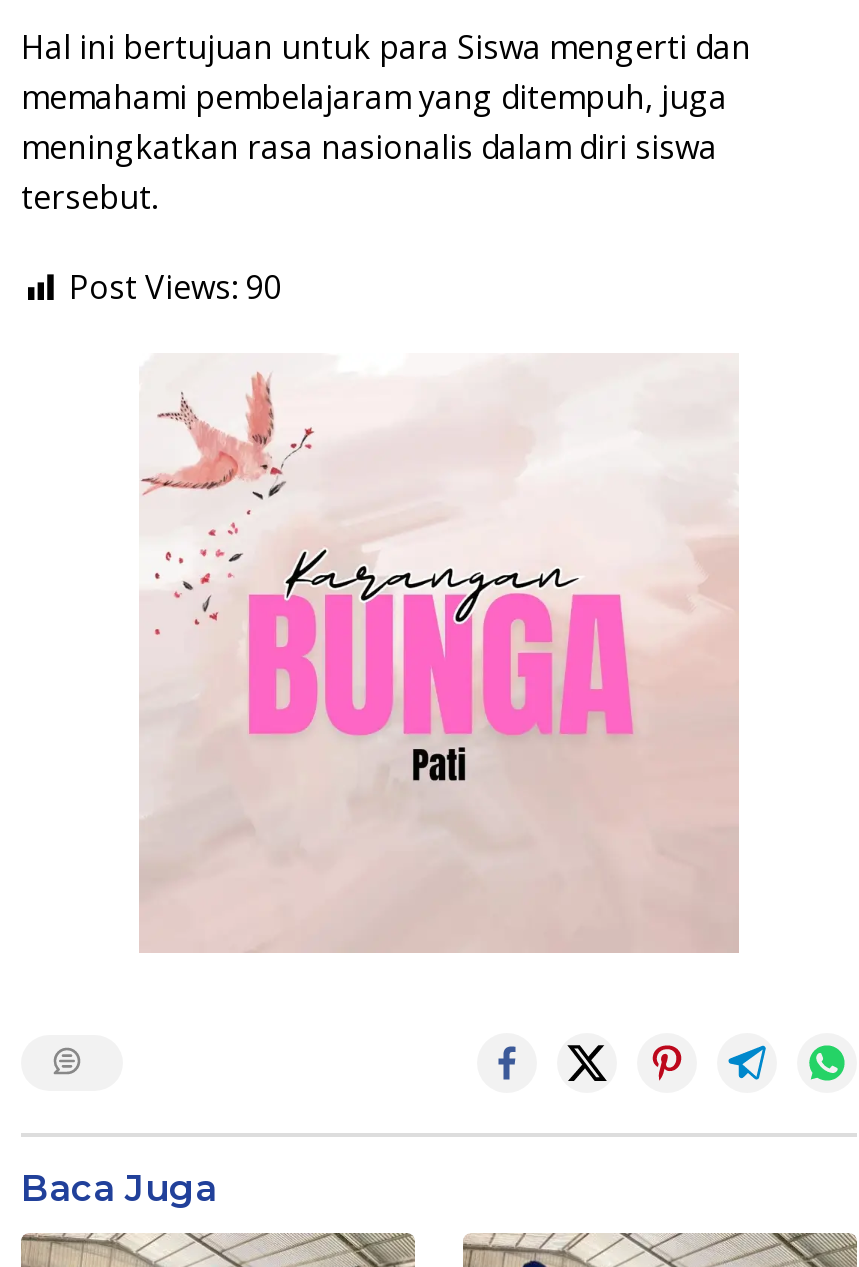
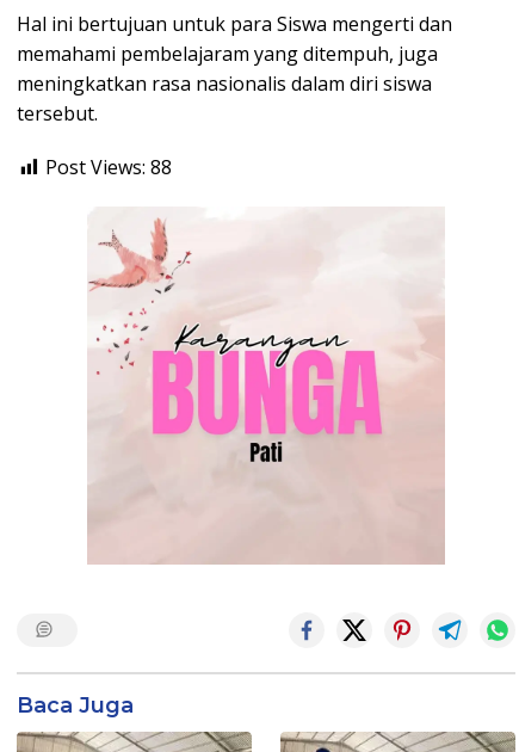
[69,265,281,309] Post Views: 90 -> [45,154,172,180] Post Views: 88

